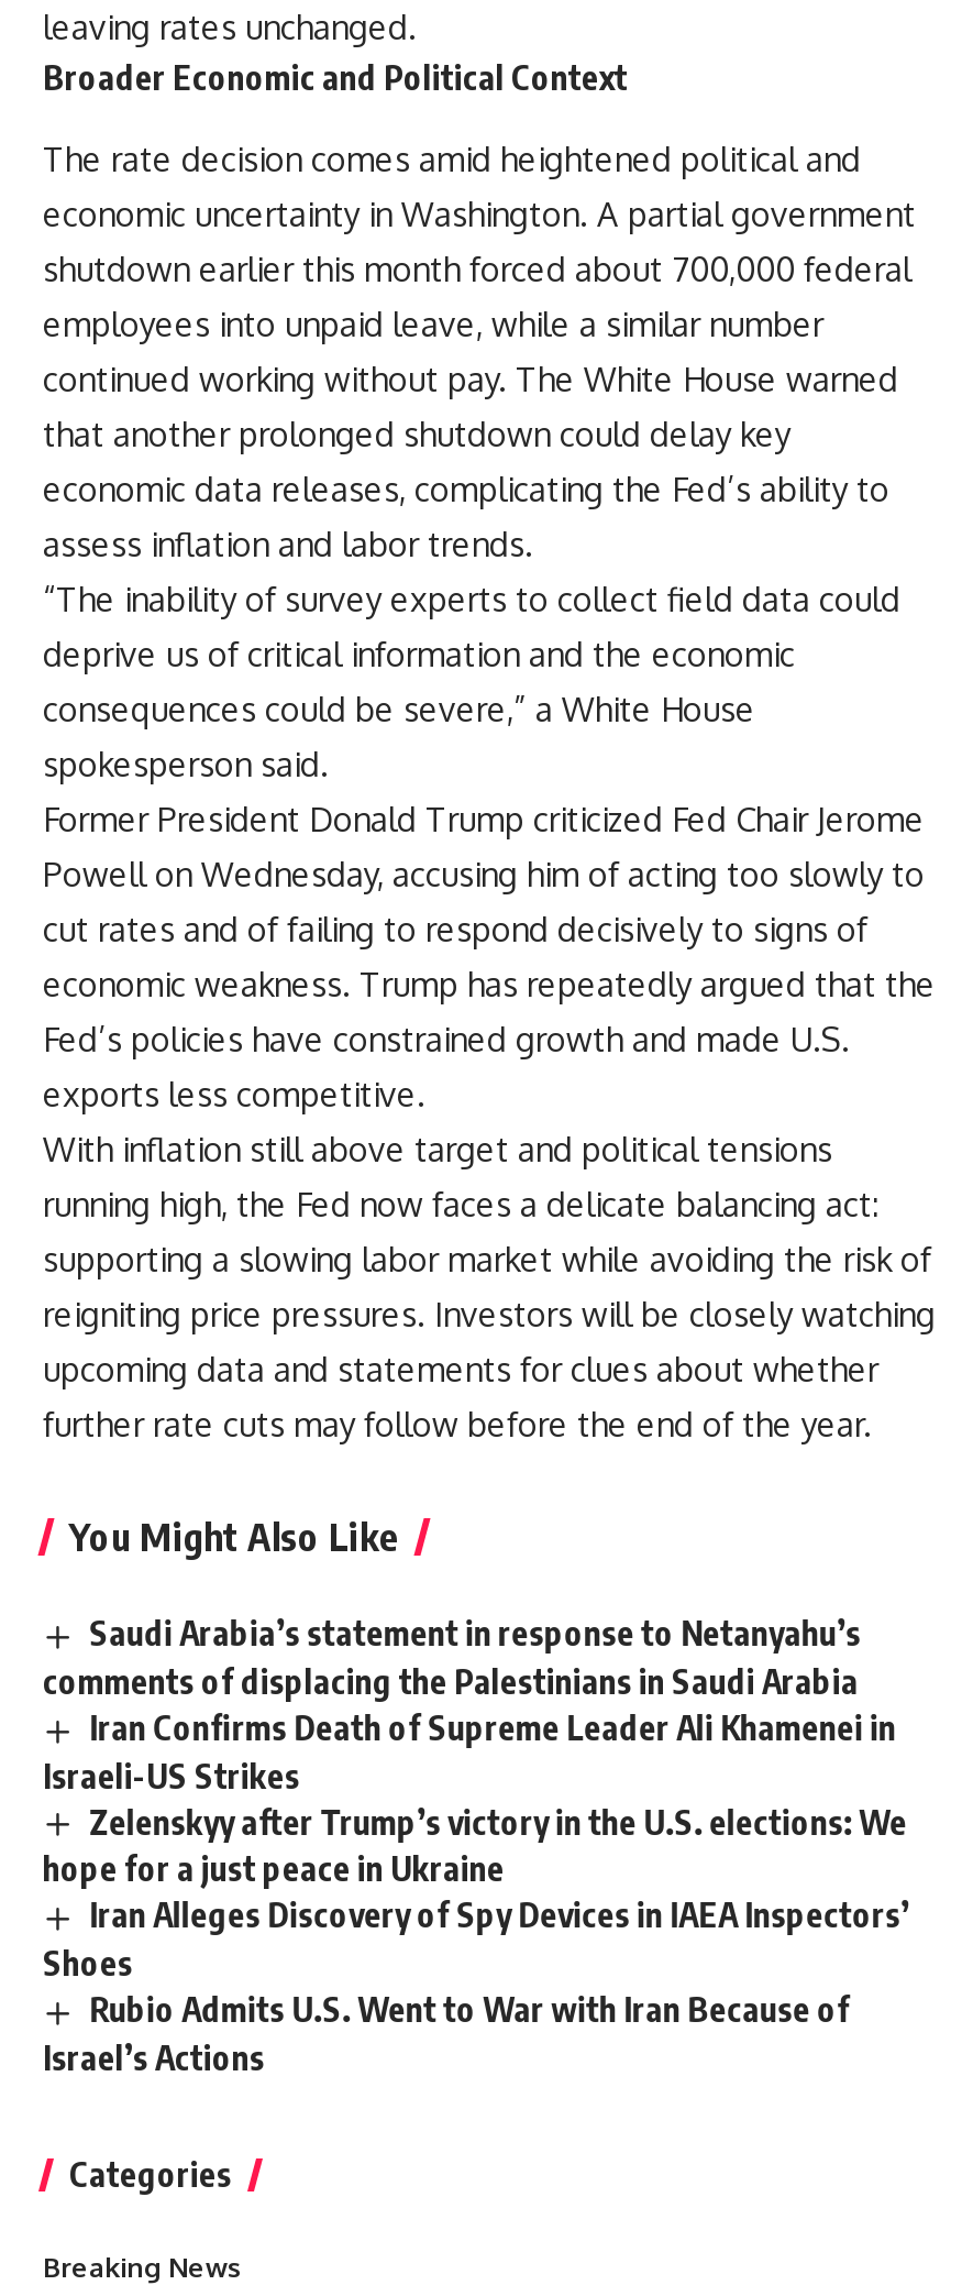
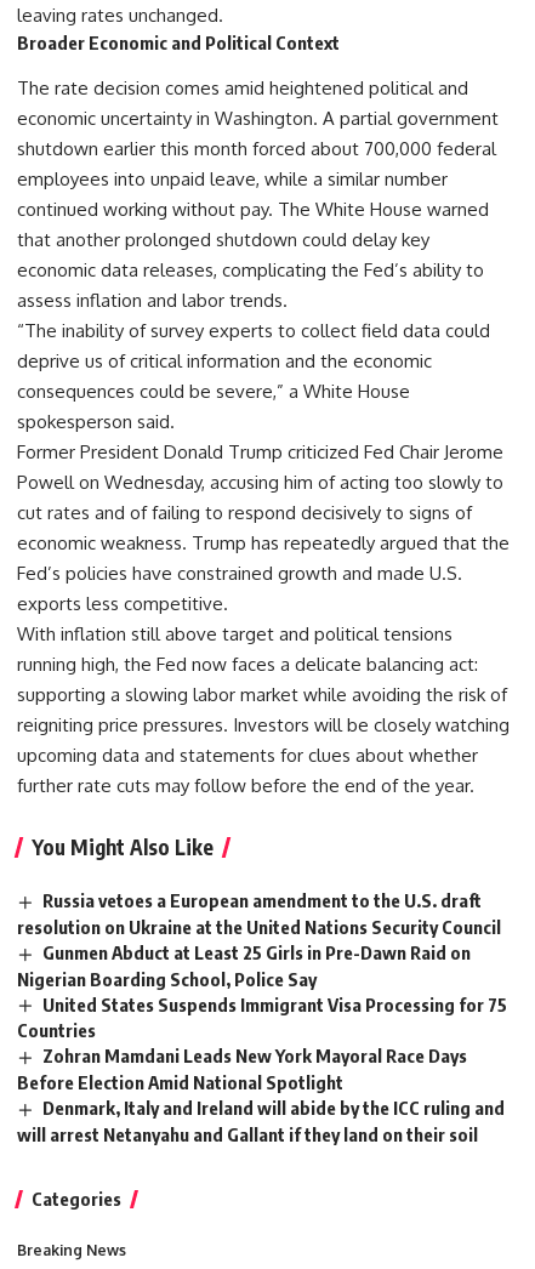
[43,1612,909,2078] Saudi Arabia’s statement in response to Netanyahu’s | comments of displacing the Palestinians in Saudi Arabia | Iran Confirms Death of Supreme Leader Ali Khamenei in | Israeli-US Strikes | Zelenskyy after Trump’s victory in the U.S. elections: We | hope for a just peace in Ukraine | Iran Alleges Discovery of Spy Devices in IAEA Inspectors’ | Shoes | Rubio Admits U.S. Went to War with Iran Because of | Israel’s Actions -> [17,889,507,1145] Russia vetoes a European amendment to the U.S. draft | resolution on Ukraine at the United Nations Security Council | Gunmen Abduct at Least 25 Girls in Pre-Dawn Raid on | Nigerian Boarding School, Police Say | United States Suspends Immigrant Visa Processing for 75 | Countries | Zohran Mamdani Leads New York Mayoral Race Days | Before Election Amid National Spotlight | Denmark, Italy and Ireland will abide by the ICC ruling and | will arrest Netanyahu and Gallant if they land on their soil

